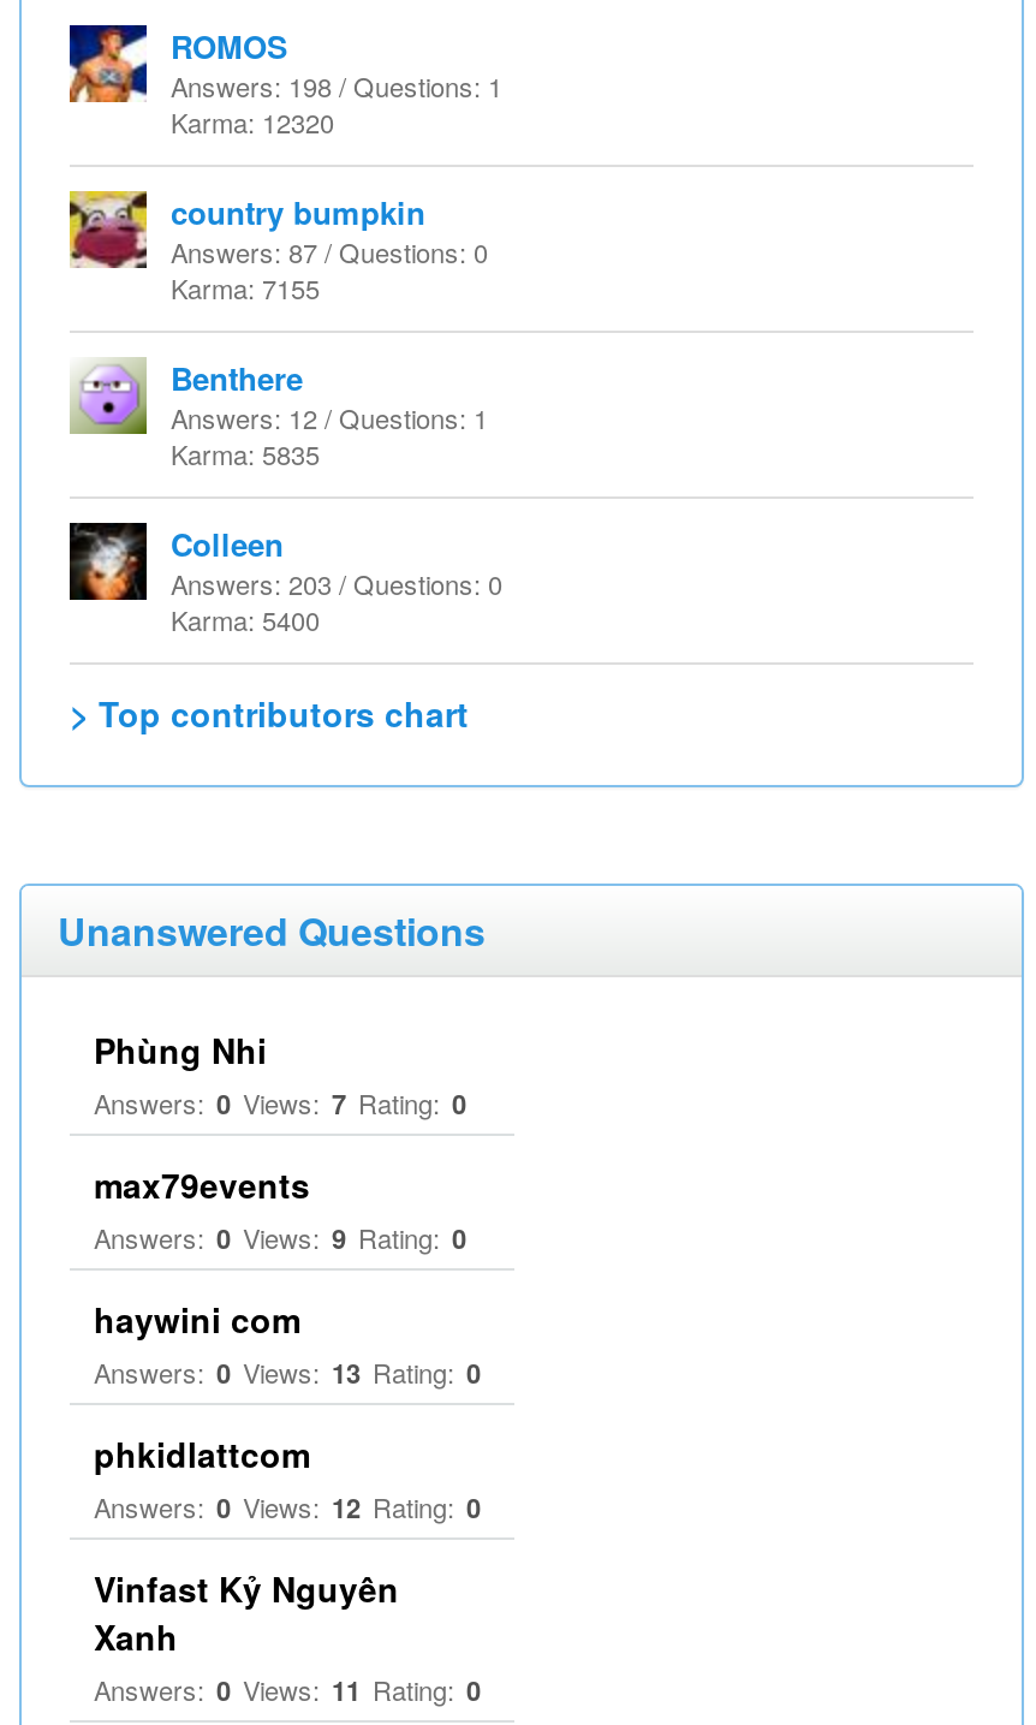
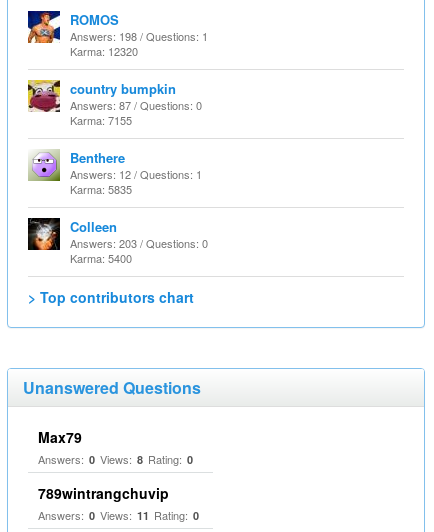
[94,1025,481,1660] Phùng Nhi | Answers: 0 Views: 7 Rating: 0 | max79events | Answers: 0 Views: 9 Rating: 0 | haywini com | Answers: 0 Views: 13 Rating: 0 | phkidlattcom | Answers: 0 Views: 12 Rating: 0 | Vinfast Kỷ Nguyên | Xanh -> [38,427,193,503] Max79 | Answers: 0 Views: 8 Rating: 0 | 789wintrangchuvip

